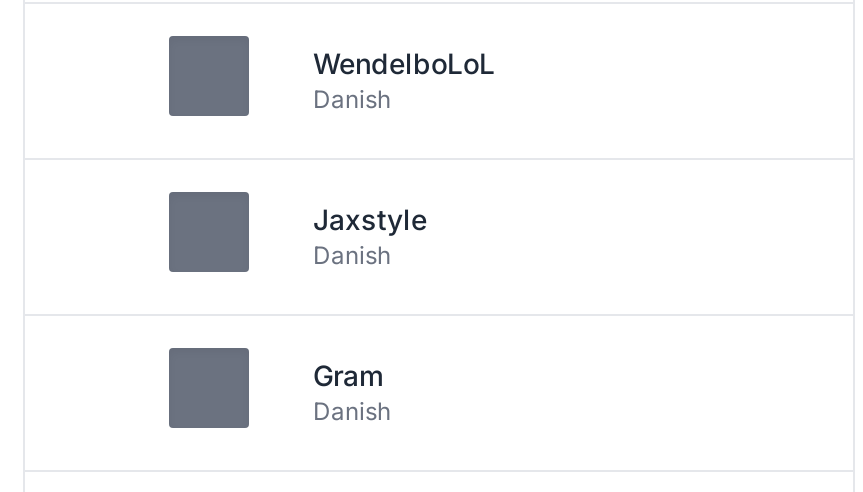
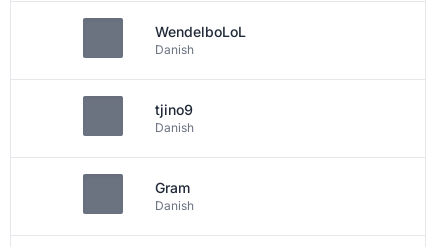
[313,202,427,236] Jaxstyle -> [155,101,193,118] tjino9

